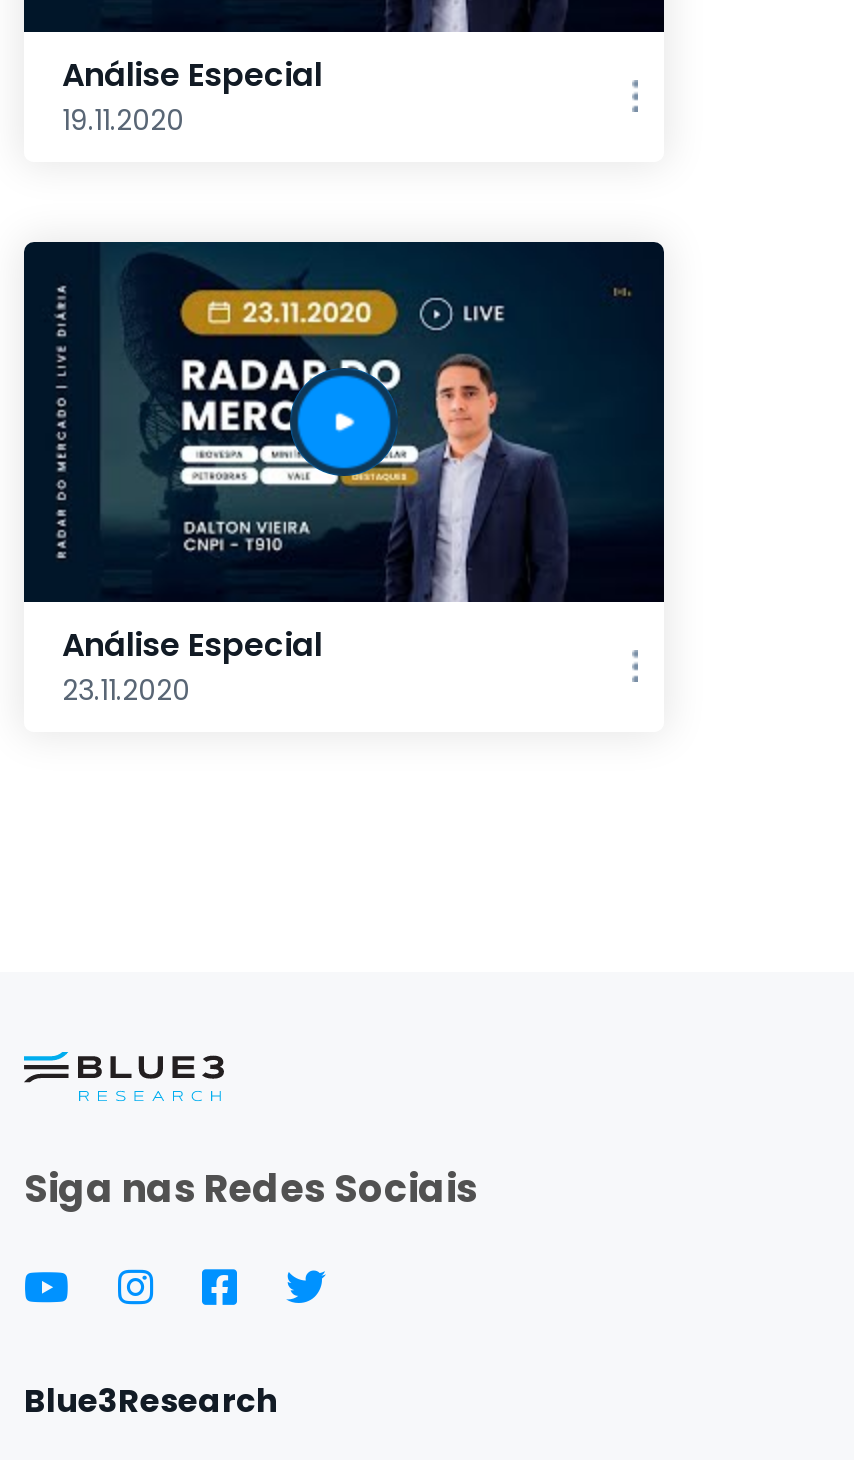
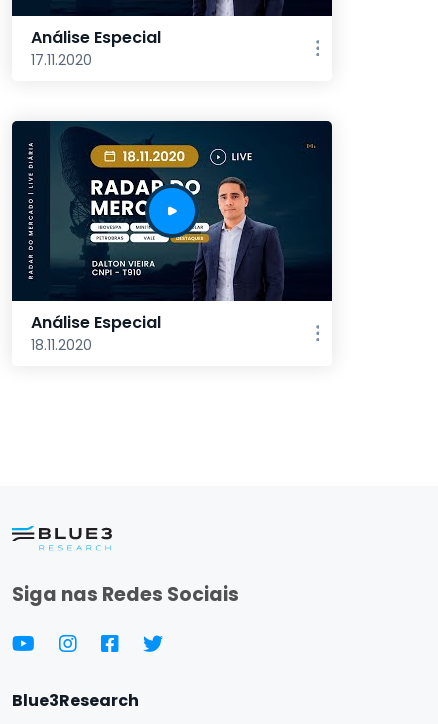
[62,100,184,140] 19.11.2020 -> [31,50,92,70] 17.11.2020
[62,670,190,710] 23.11.2020 -> [31,335,92,355] 18.11.2020

